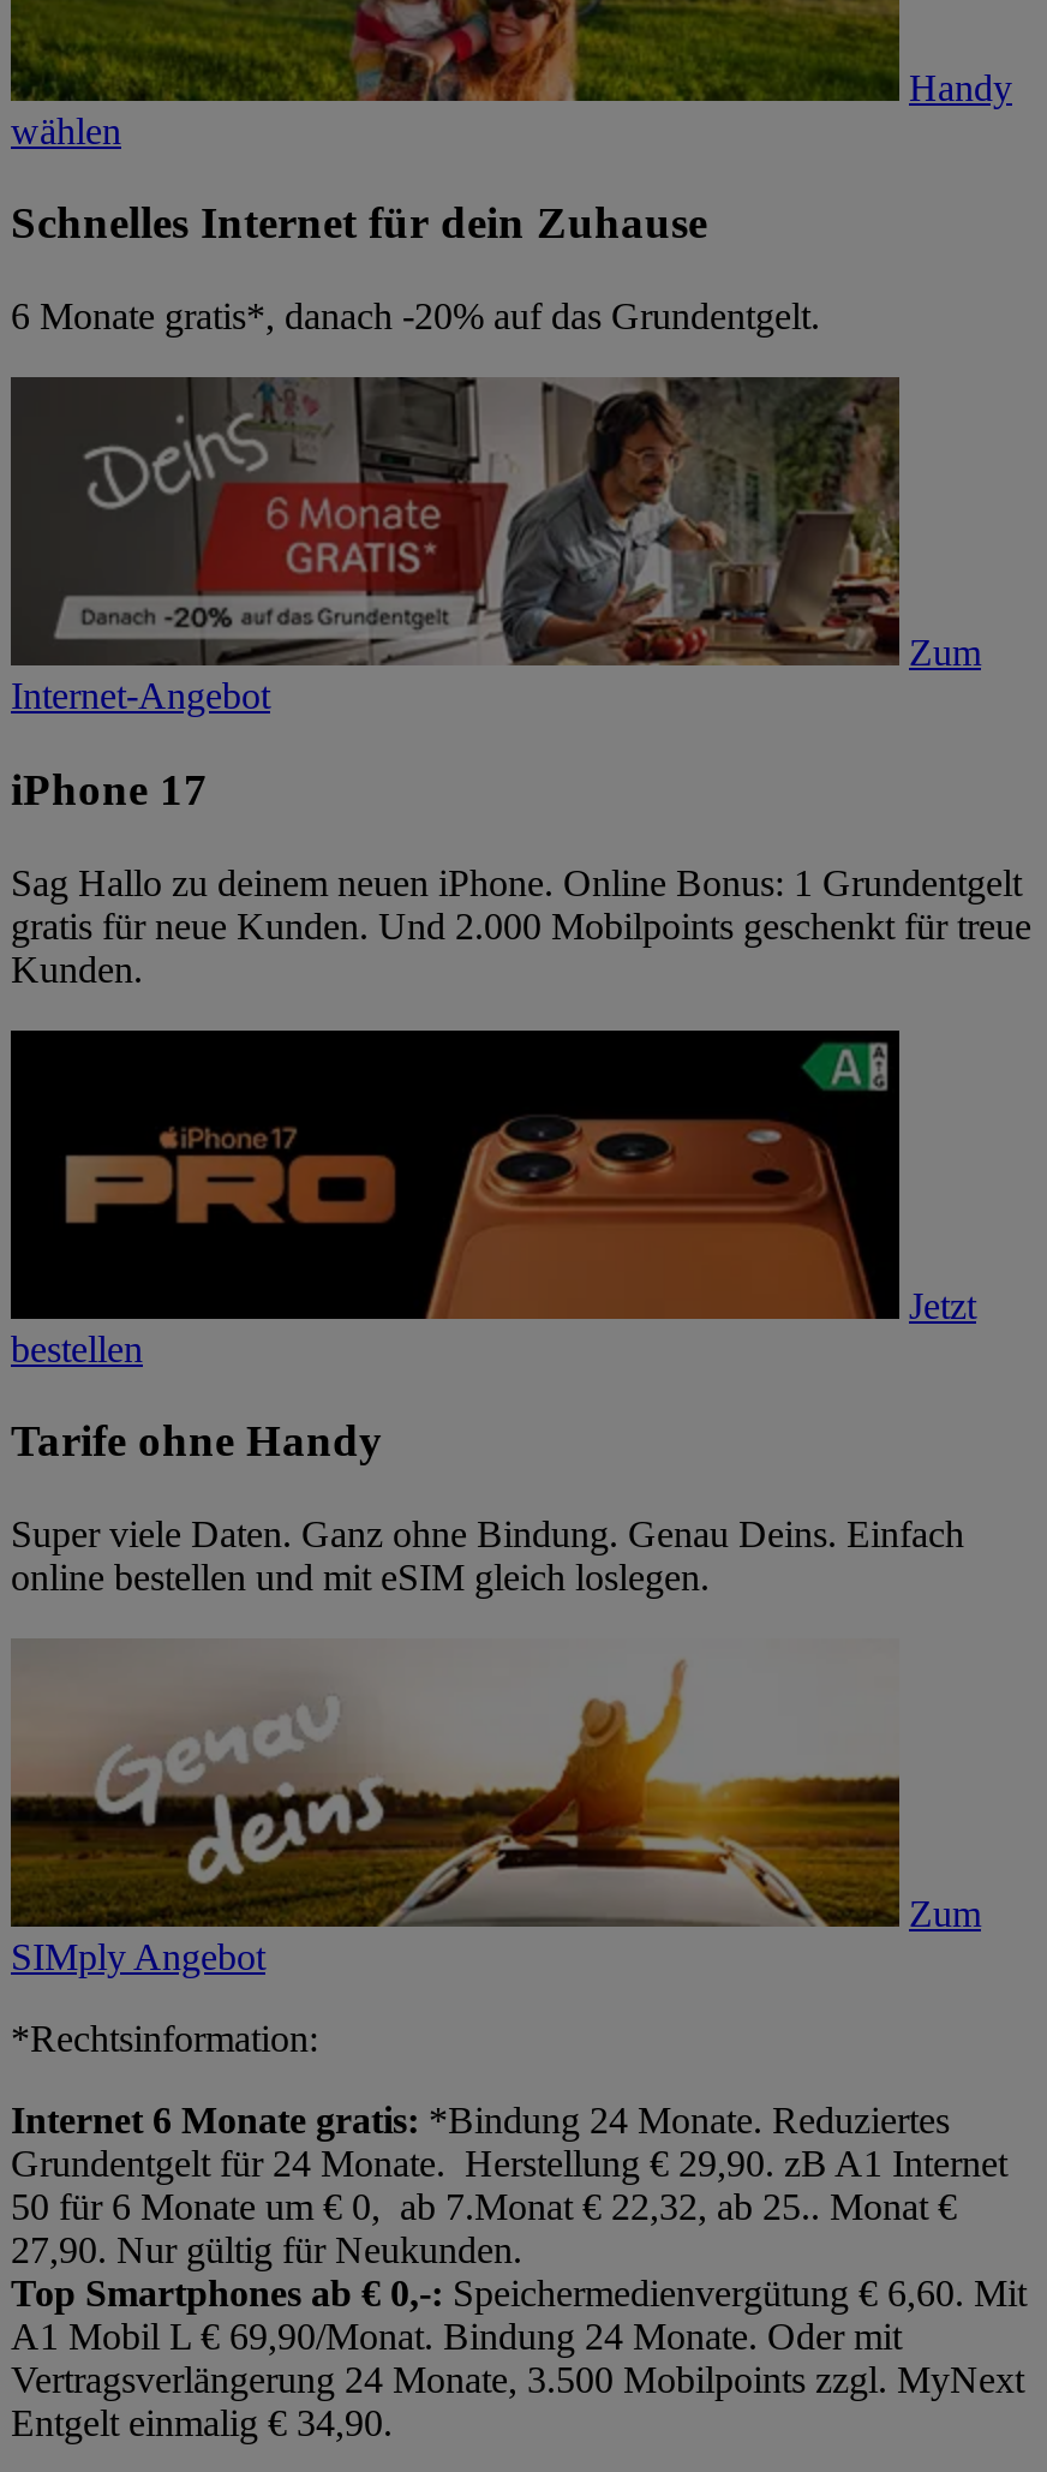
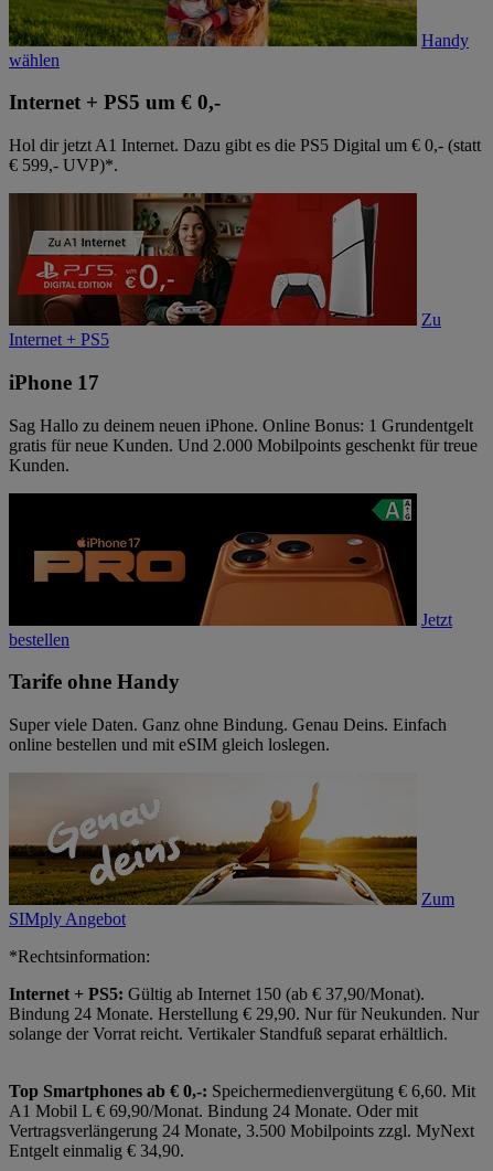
[11,198,707,248] Schnelles Internet für dein Zuhause -> [9,91,221,114] Internet + PS5 um € 0,-
[11,296,820,337] 6 Monate gratis*, danach -20% auf das Grundentgelt. -> [9,136,481,174] Hol dir jetzt A1 Internet. Dazu gibt es die PS5 Digital um € 0,- (statt | € 599,- UVP)*.
[11,375,981,716] [image] | Zum | Internet-Angebot -> [9,192,441,349] [image] | Zu | Internet + PS5
[11,2099,1007,2270] Internet 6 Monate gratis: *Bindung 24 Monate. Reduziertes | Grundentgelt für 24 Monate. Herstellung € 29,90. zB A1 Internet | 50 für 6 Monate um € 0, ab 7.Monat € 22,32, ab 25.. Monat € | 27,90. Nur gültig für Neukunden. -> [9,984,479,1043] Internet + PS5: Gültig ab Internet 150 (ab € 37,90/Monat). | Bindung 24 Monate. Herstellung € 29,90. Nur für Neukunden. Nur | solange der Vorrat reicht. Vertikaler Standfuß separat erhältlich.

